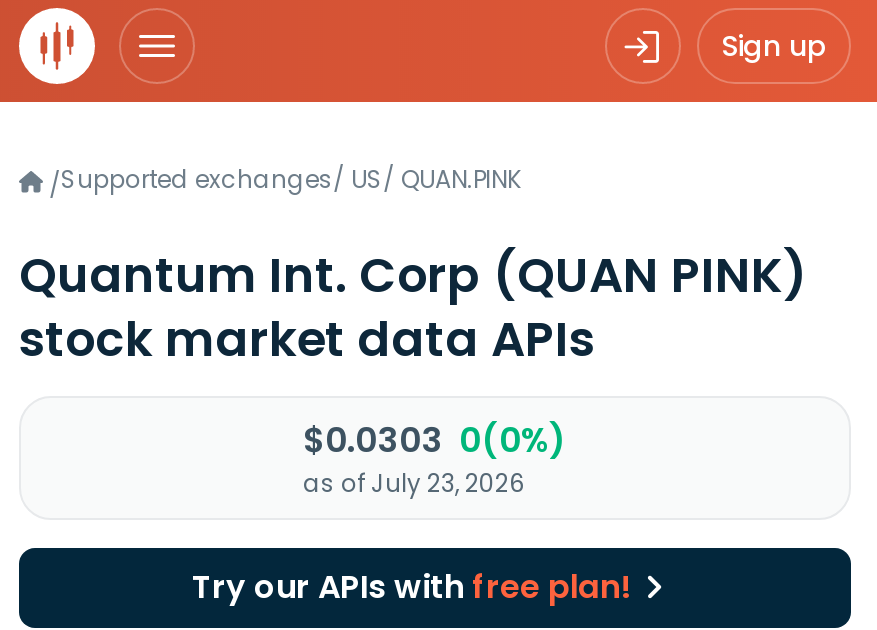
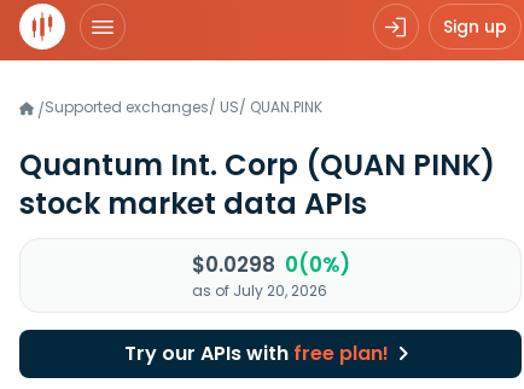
[303,416,567,464] $0.0303 0(0%) -> [191,250,350,279] $0.0298 0(0%)
[303,466,525,500] as of July 23, 2026 -> [191,280,327,301] as of July 20, 2026

